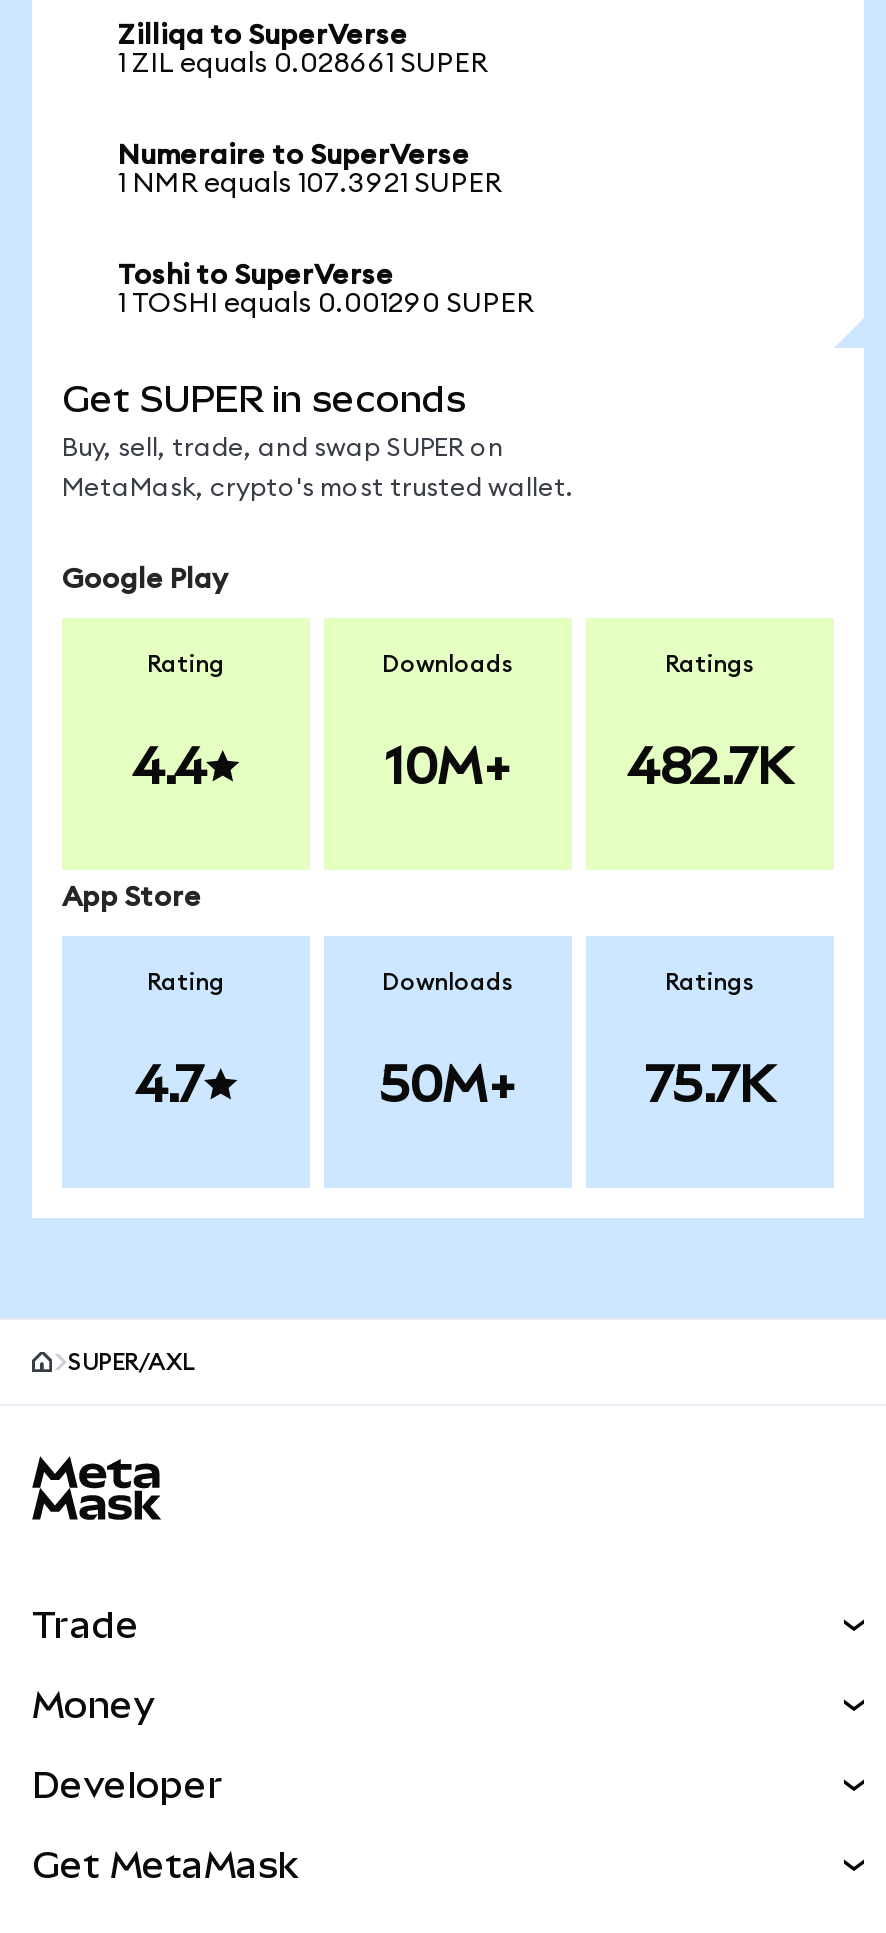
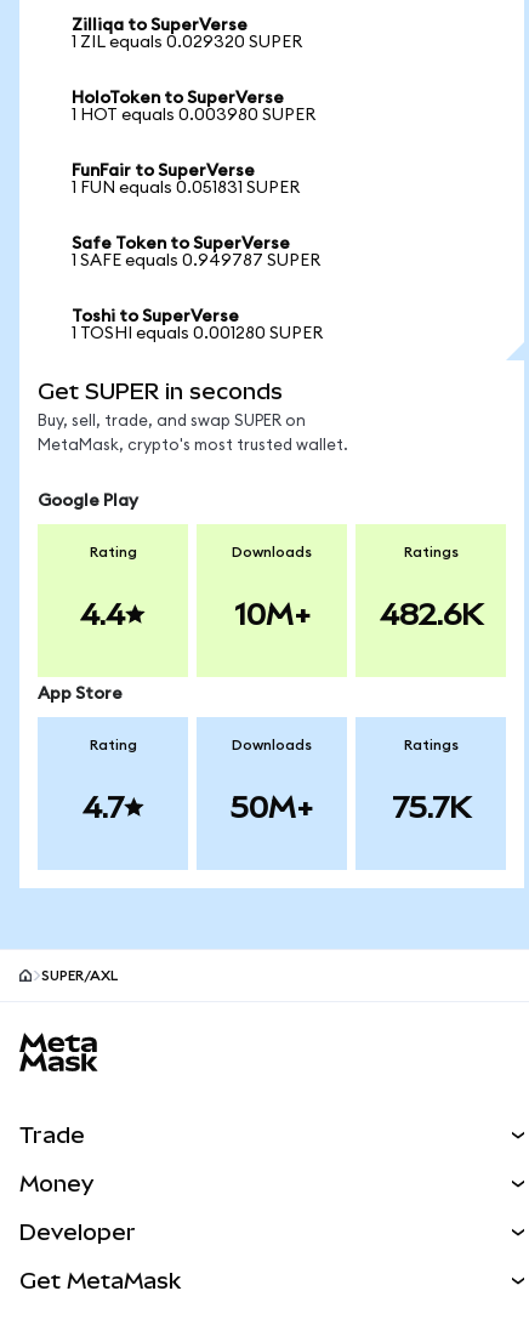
[118,50,502,198] 1 ZIL equals 0.028661 SUPER | Numeraire to SuperVerse | 1 NMR equals 107.3921 SUPER -> [72,34,320,269] 1 ZIL equals 0.029320 SUPER | HoloToken to SuperVerse | 1 HOT equals 0.003980 SUPER | FunFair to SuperVerse | 1 FUN equals 0.051831 SUPER | Safe Token to SuperVerse | 1 SAFE equals 0.949787 SUPER
[118,290,534,318] 1 TOSHI equals 0.001290 SUPER -> [72,325,323,342] 1 TOSHI equals 0.001280 SUPER
[627,738,793,794] 482.7K -> [379,597,482,631] 482.6K

